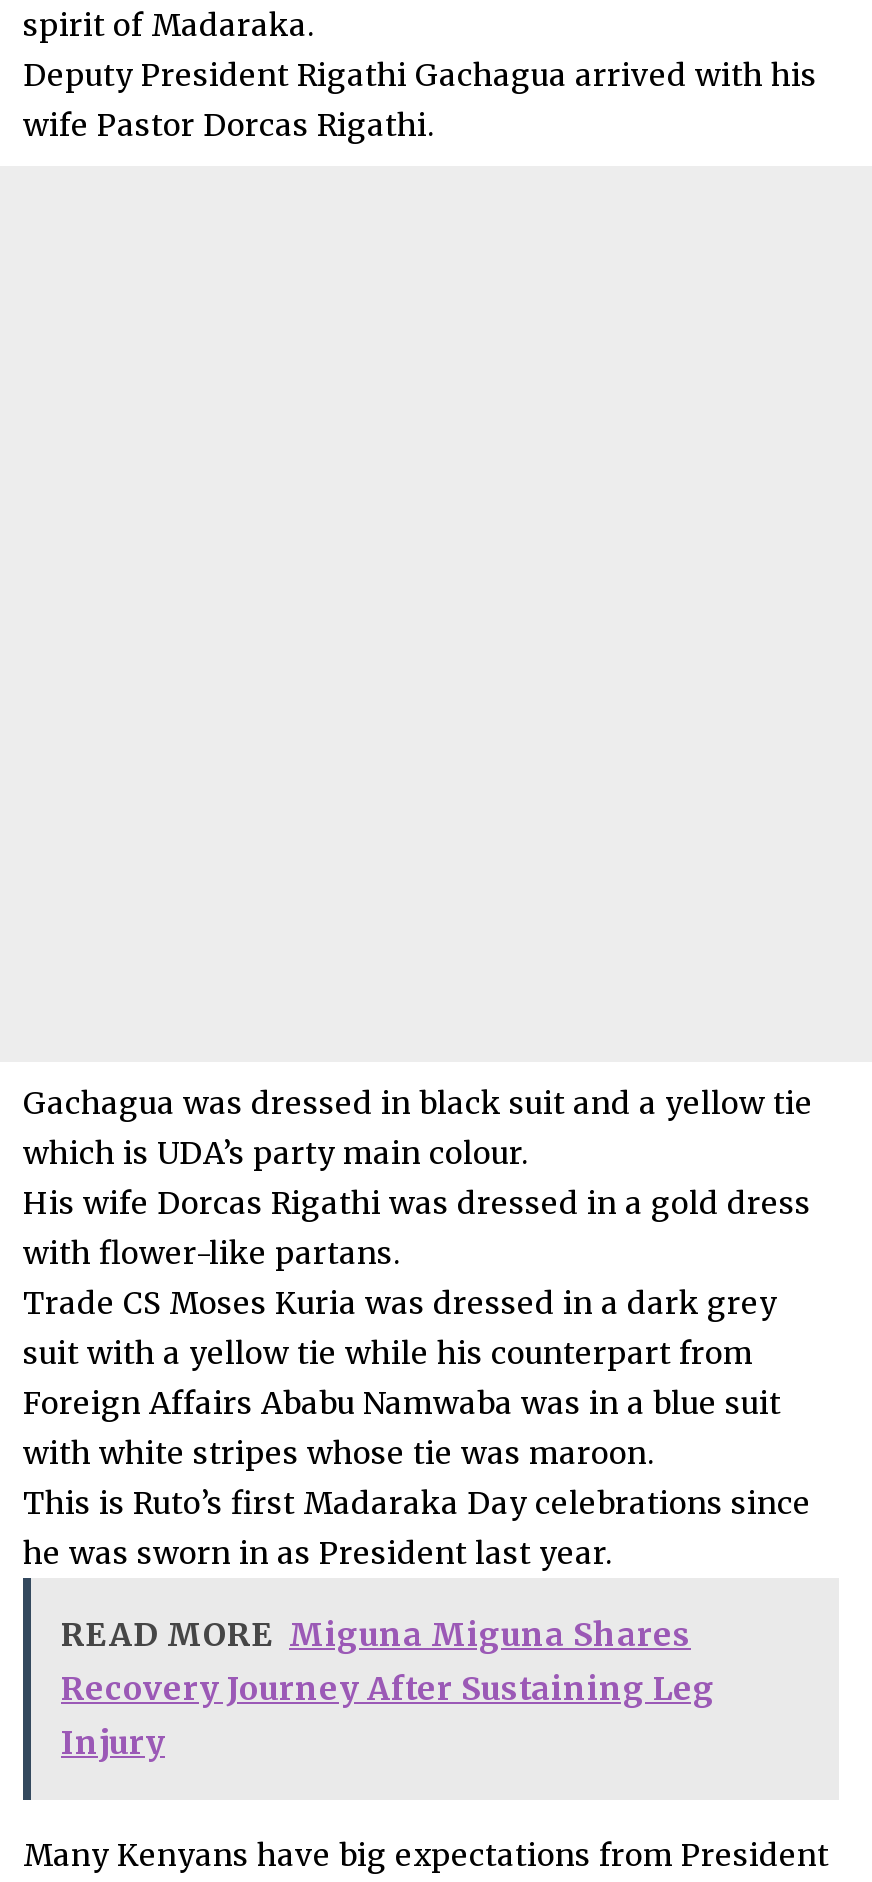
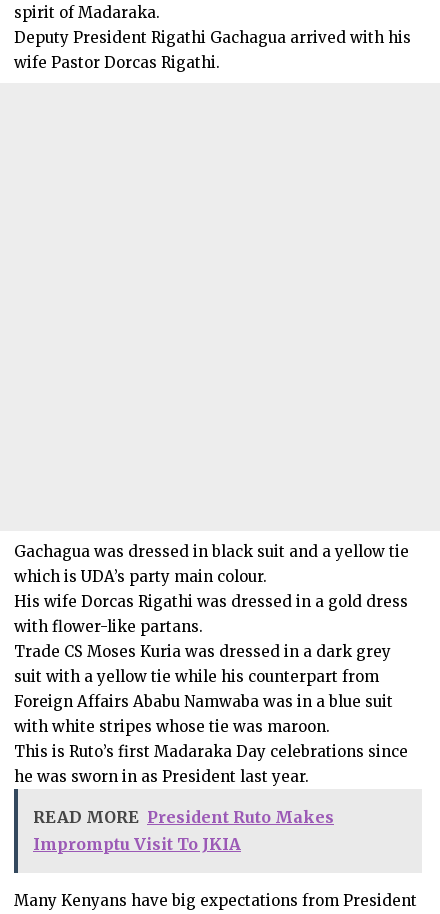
[61,1614,715,1762] READ MORE Miguna Miguna Shares | Recovery Journey After Sustaining Leg | Injury -> [33,807,334,854] READ MORE President Ruto Makes | Impromptu Visit To JKIA

